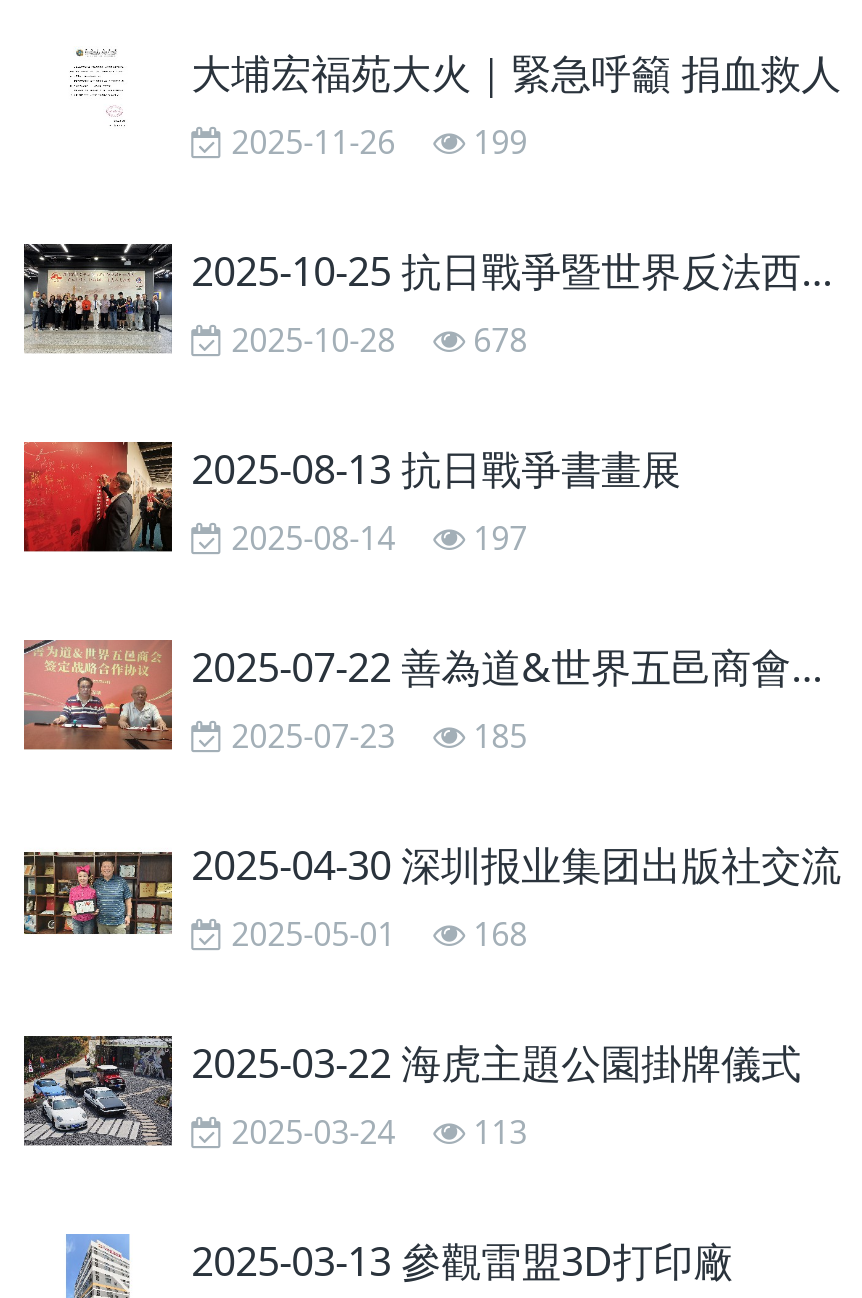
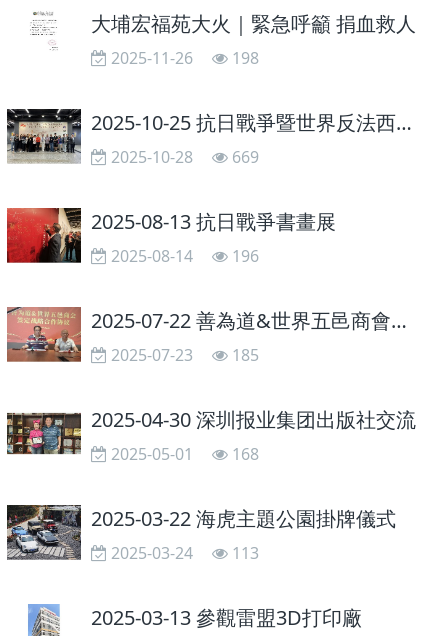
[223,120,527,164] 2025-11-26 199 -> [107,47,259,69] 2025-11-26 198
[223,318,527,362] 2025-10-28 678 -> [107,146,259,168] 2025-10-28 669
[223,516,527,560] 2025-08-14 197 -> [107,245,259,267] 2025-08-14 196

